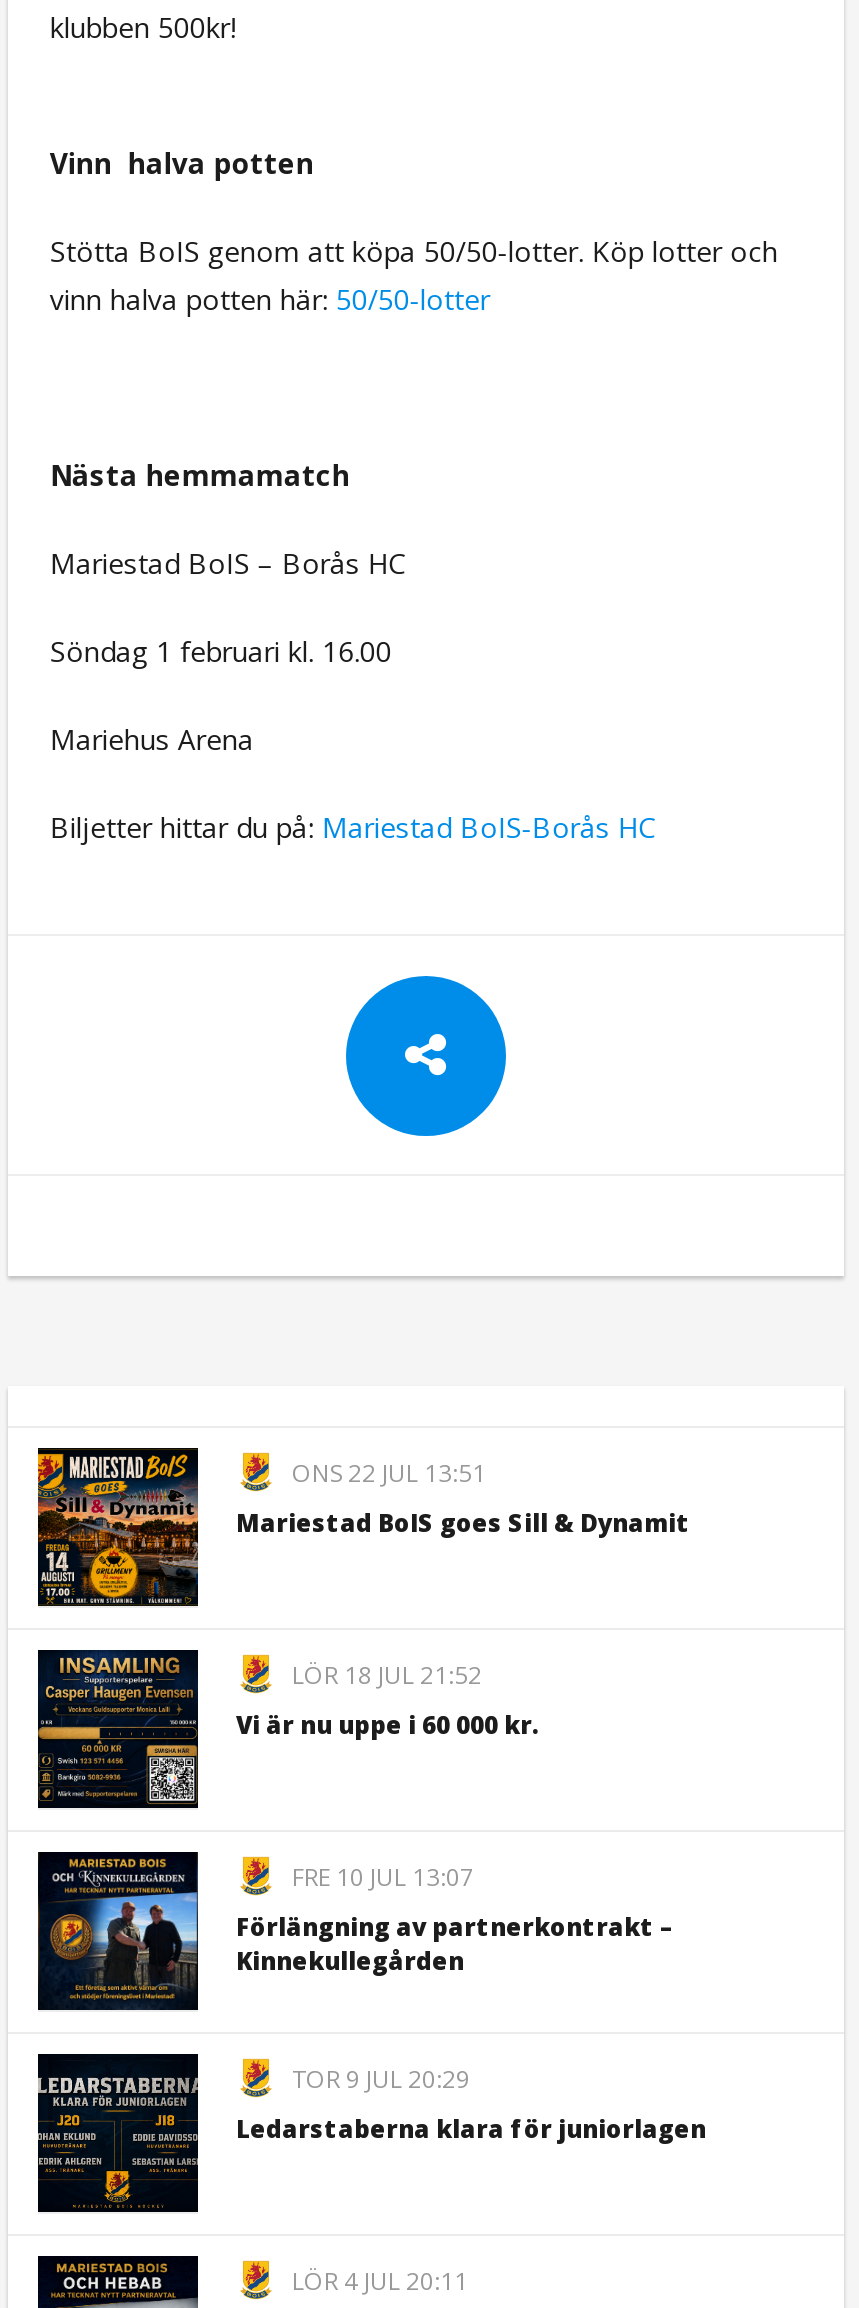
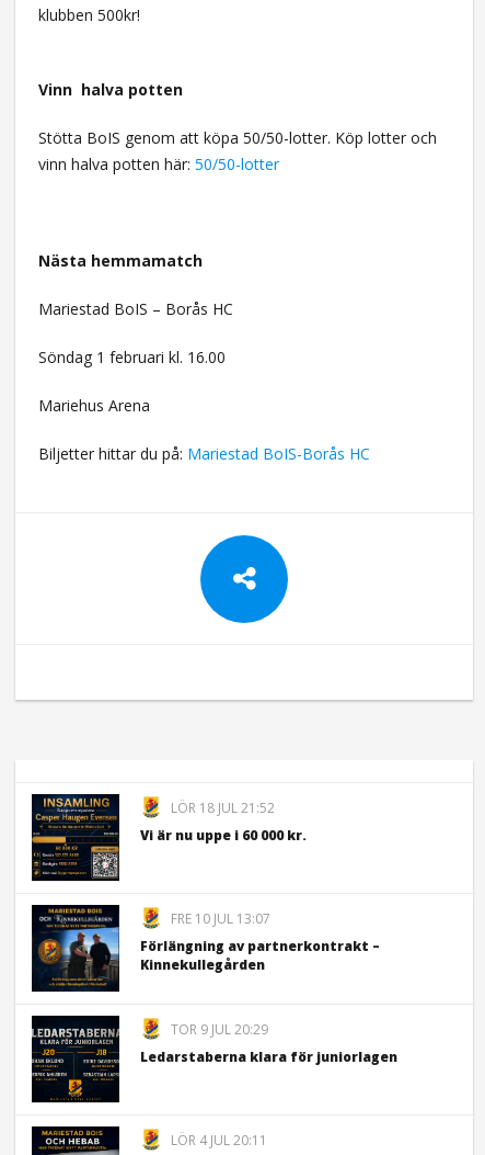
[36,1448,690,1606] [image] | ONS 22 JUL 13:51 | Mariestad BoIS goes Sill & Dynamit -> none

